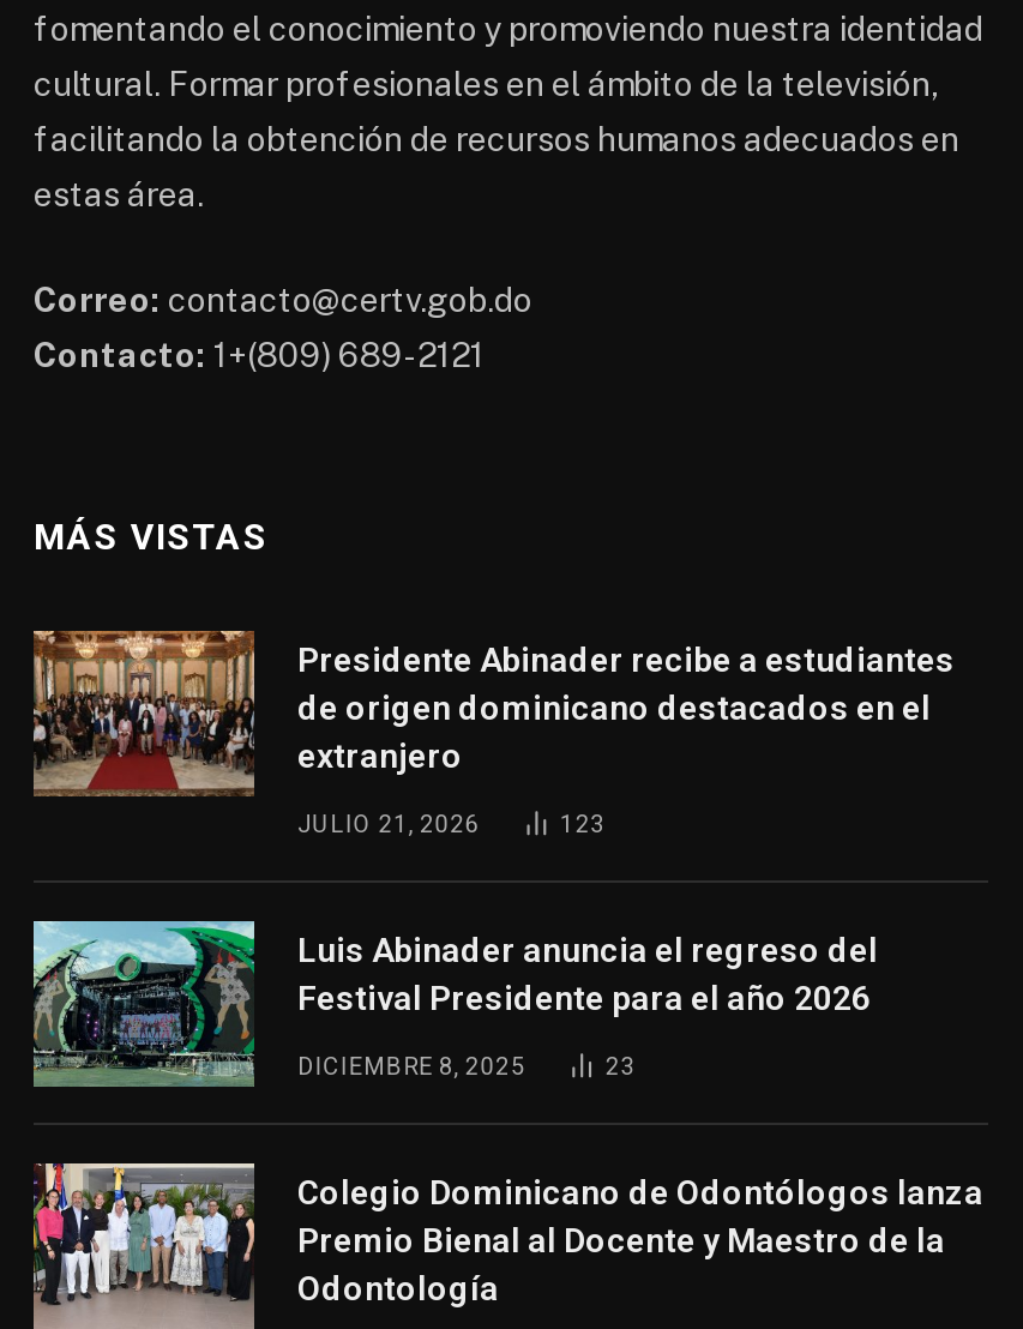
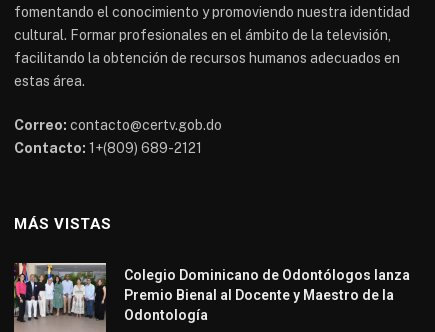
[34,629,955,1080] [image] | Presidente Abinader recibe a estudiantes | de origen dominicano destacados en el | extranjero | JULIO 21, 2026 | 123 | Luis Abinader anuncia el regreso del | Festival Presidente para el año 2026 | DICIEMBRE 8, 2025 | 23 -> none
[31,919,257,1089] [image] -> none

